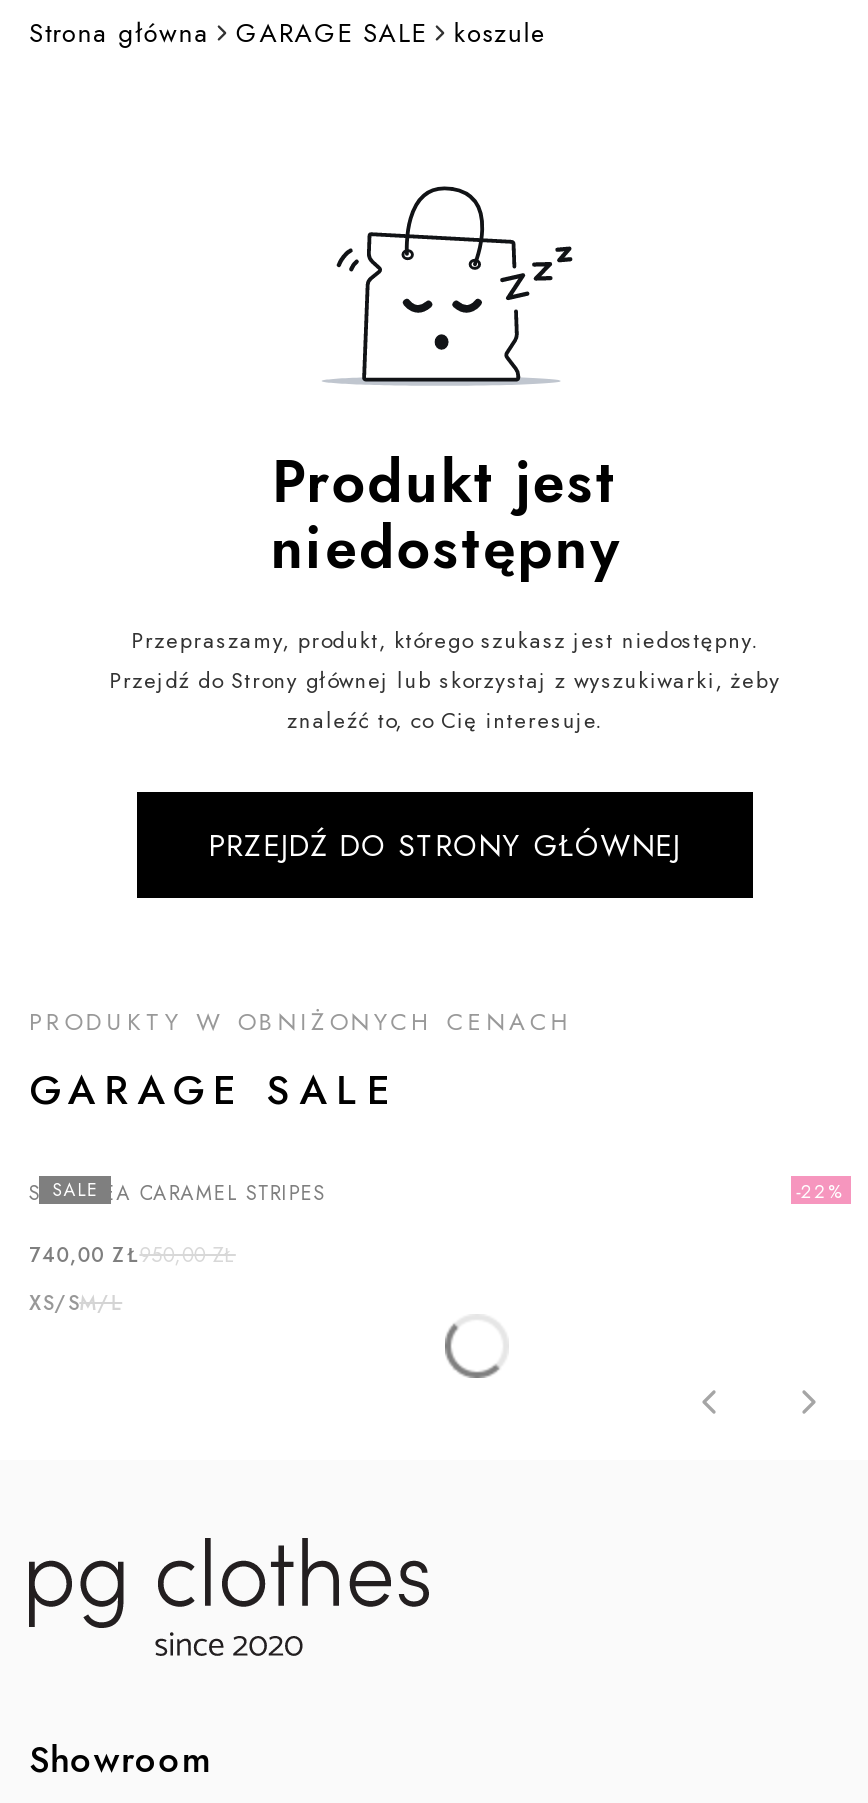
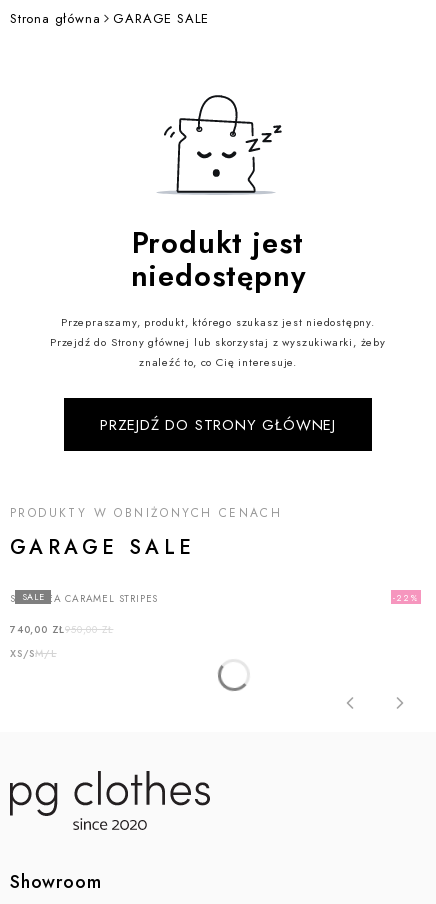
[453,13,547,51] koszule -> none

